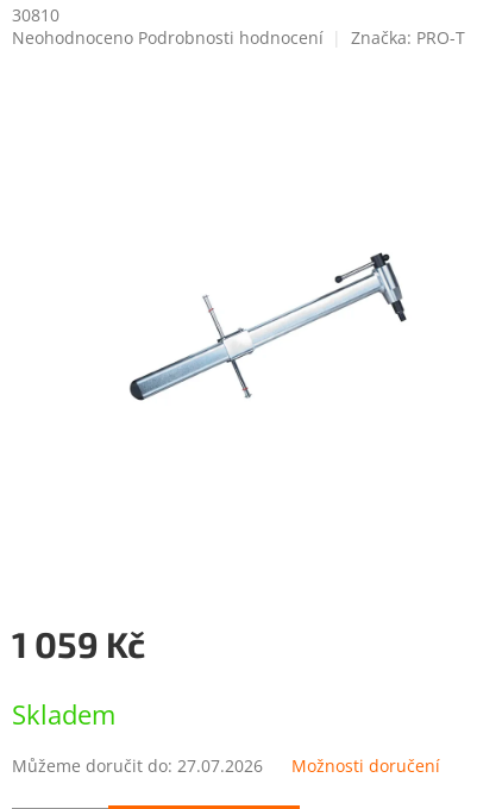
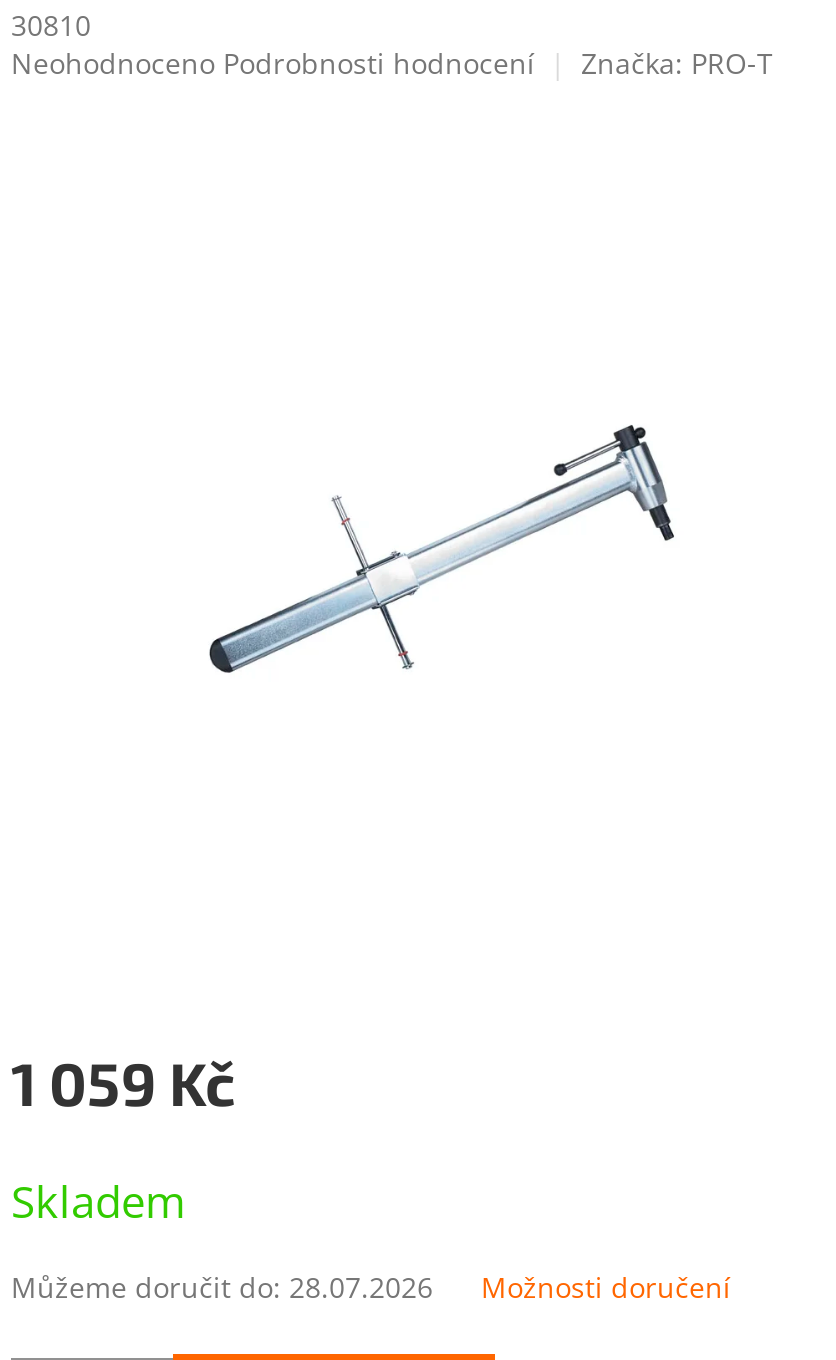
[12,755,263,777] Můžeme doručit do: 27.07.2026 -> [11,1269,433,1307] Můžeme doručit do: 28.07.2026

